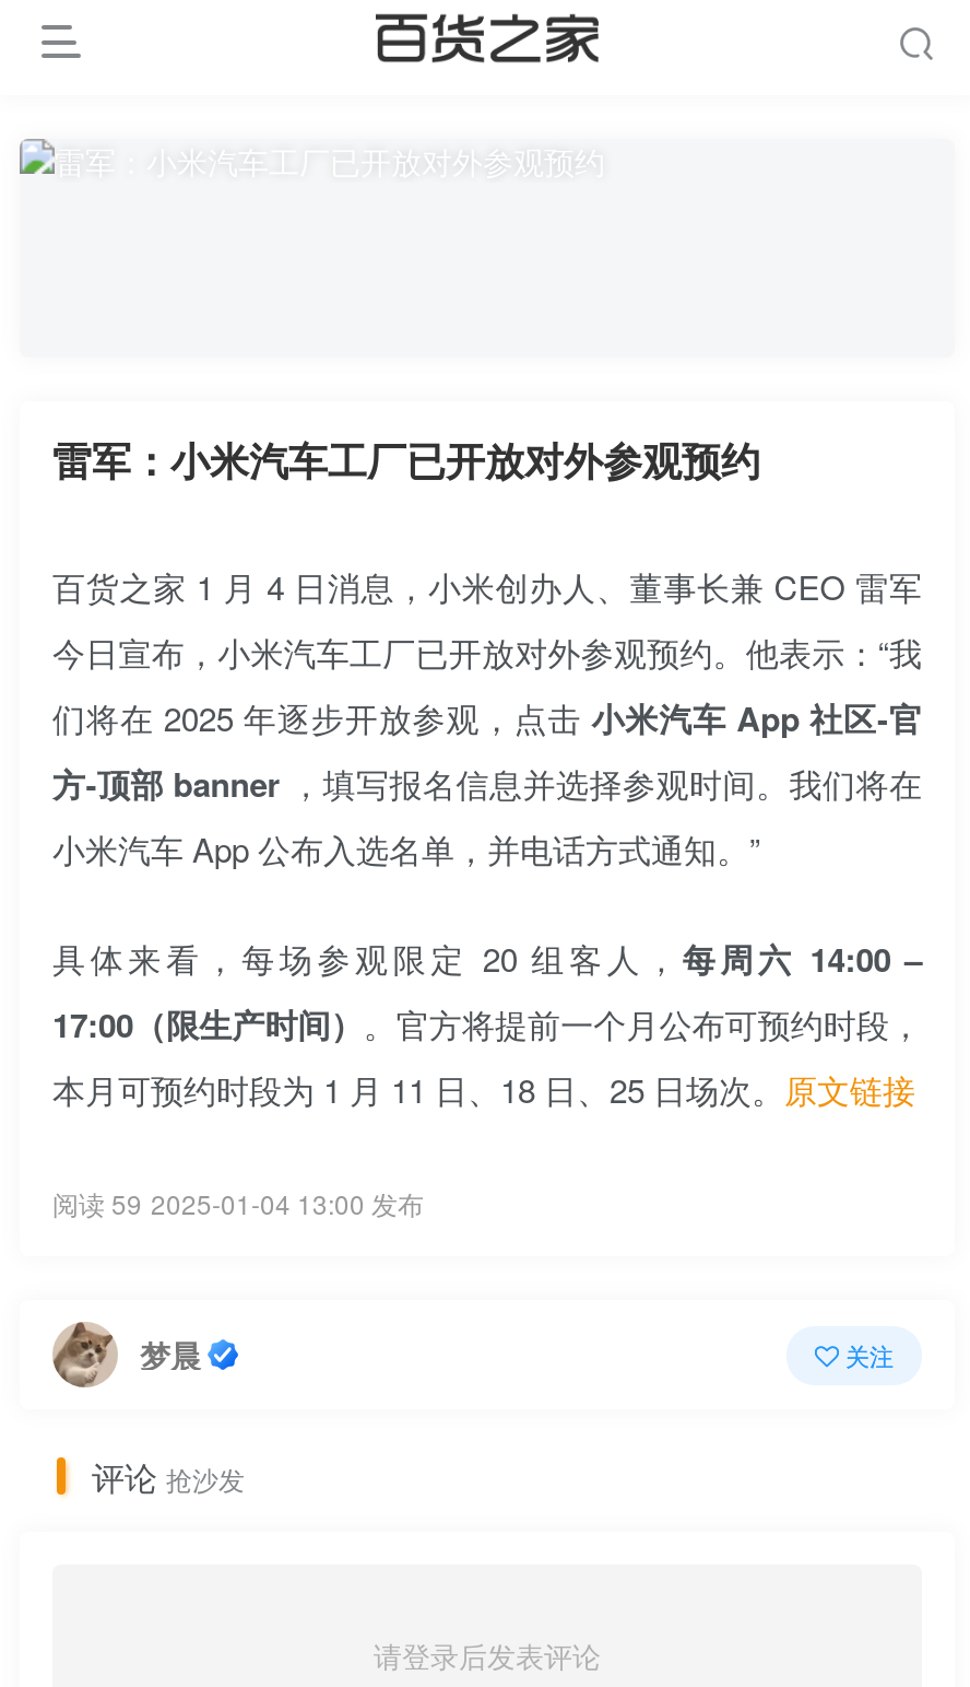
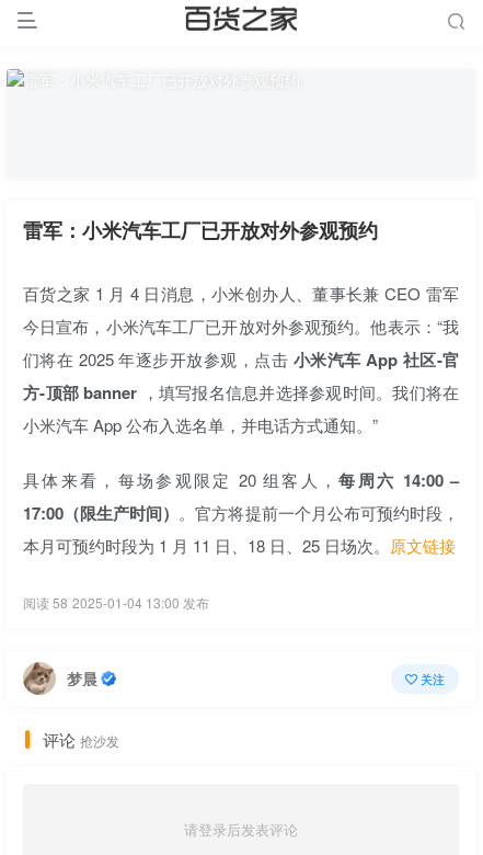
[52,1184,424,1221] 阅读 59 2025-01-04 13:00 发布 -> [23,593,209,612] 阅读 58 2025-01-04 13:00 发布

